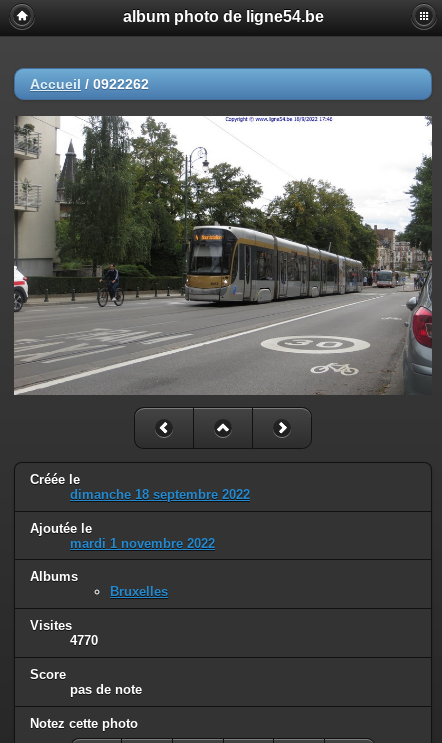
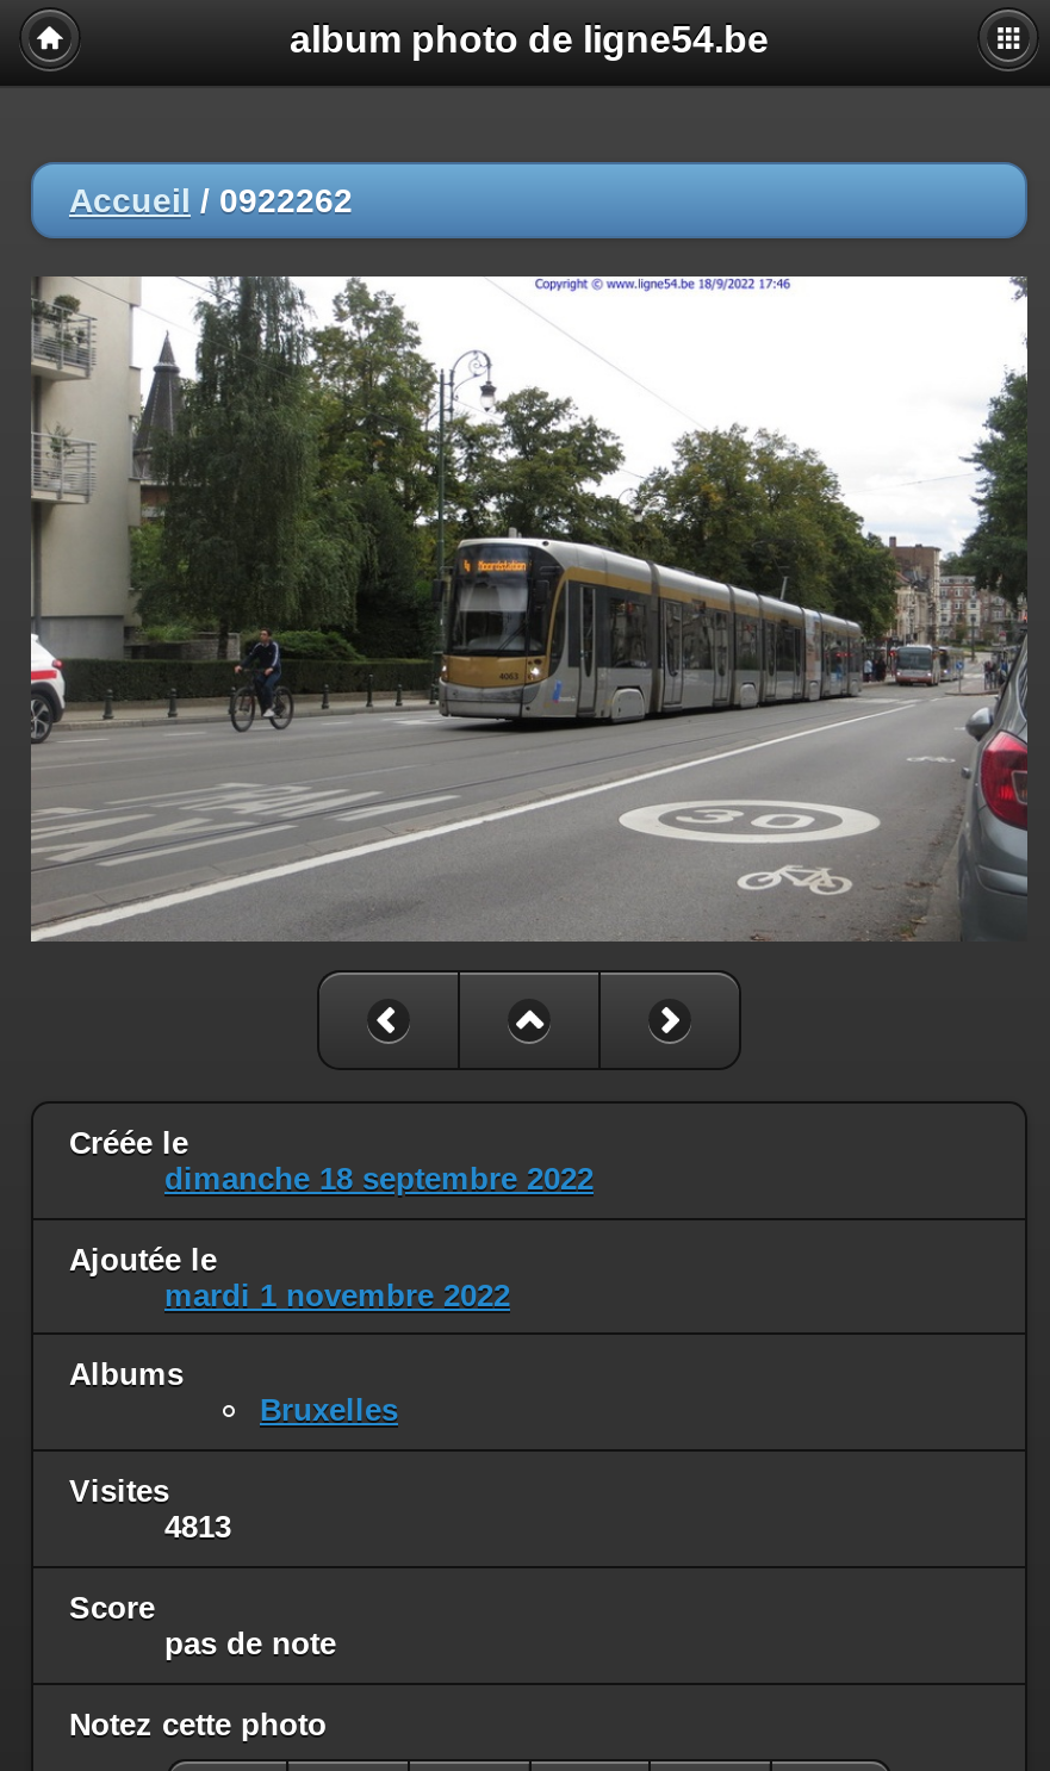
[70,633,98,648] 4770 -> [164,1510,231,1545] 4813

